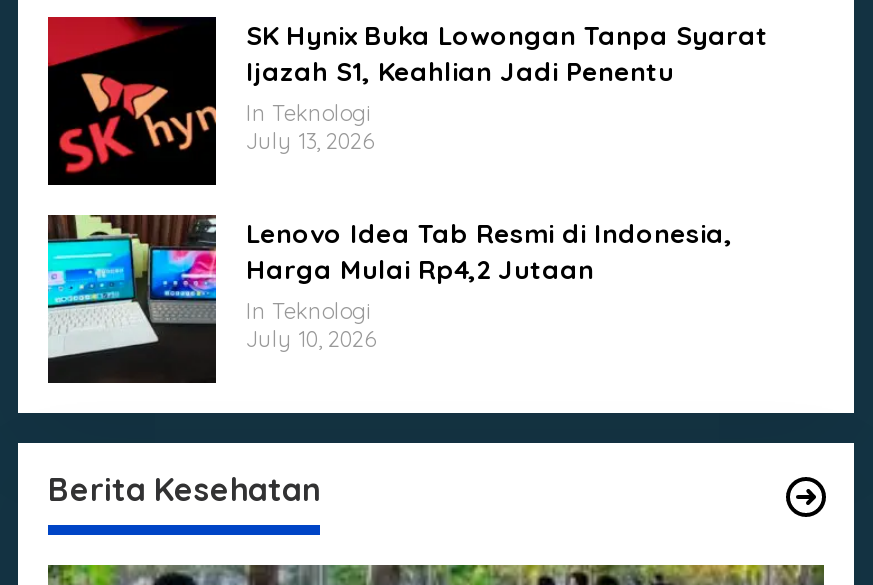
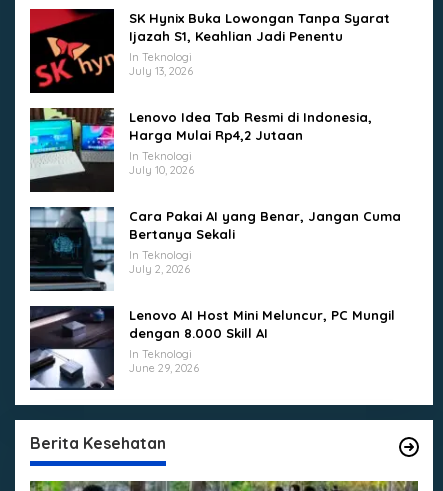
none -> [29,207,401,375] [image] | Cara Pakai AI yang Benar, Jangan Cuma | Bertanya Sekali | In Teknologi | July 2, 2026 | Lenovo AI Host Mini Meluncur, PC Mungil | dengan 8.000 Skill AI | In Teknologi | June 29, 2026
none -> [29,305,115,390] [image]

